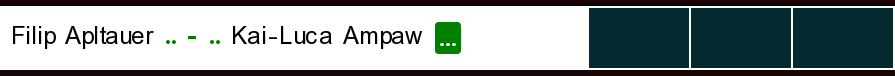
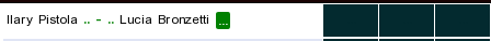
[11,18,457,56] Filip Apltauer .. - .. Kai-Luca Ampaw ... -> [7,10,228,30] Ilary Pistola .. - .. Lucia Bronzetti ...

